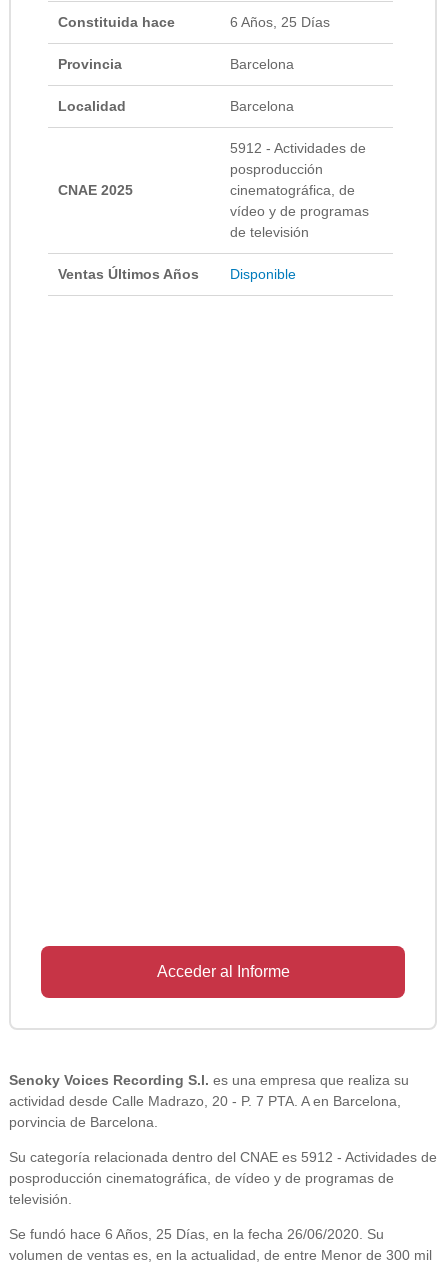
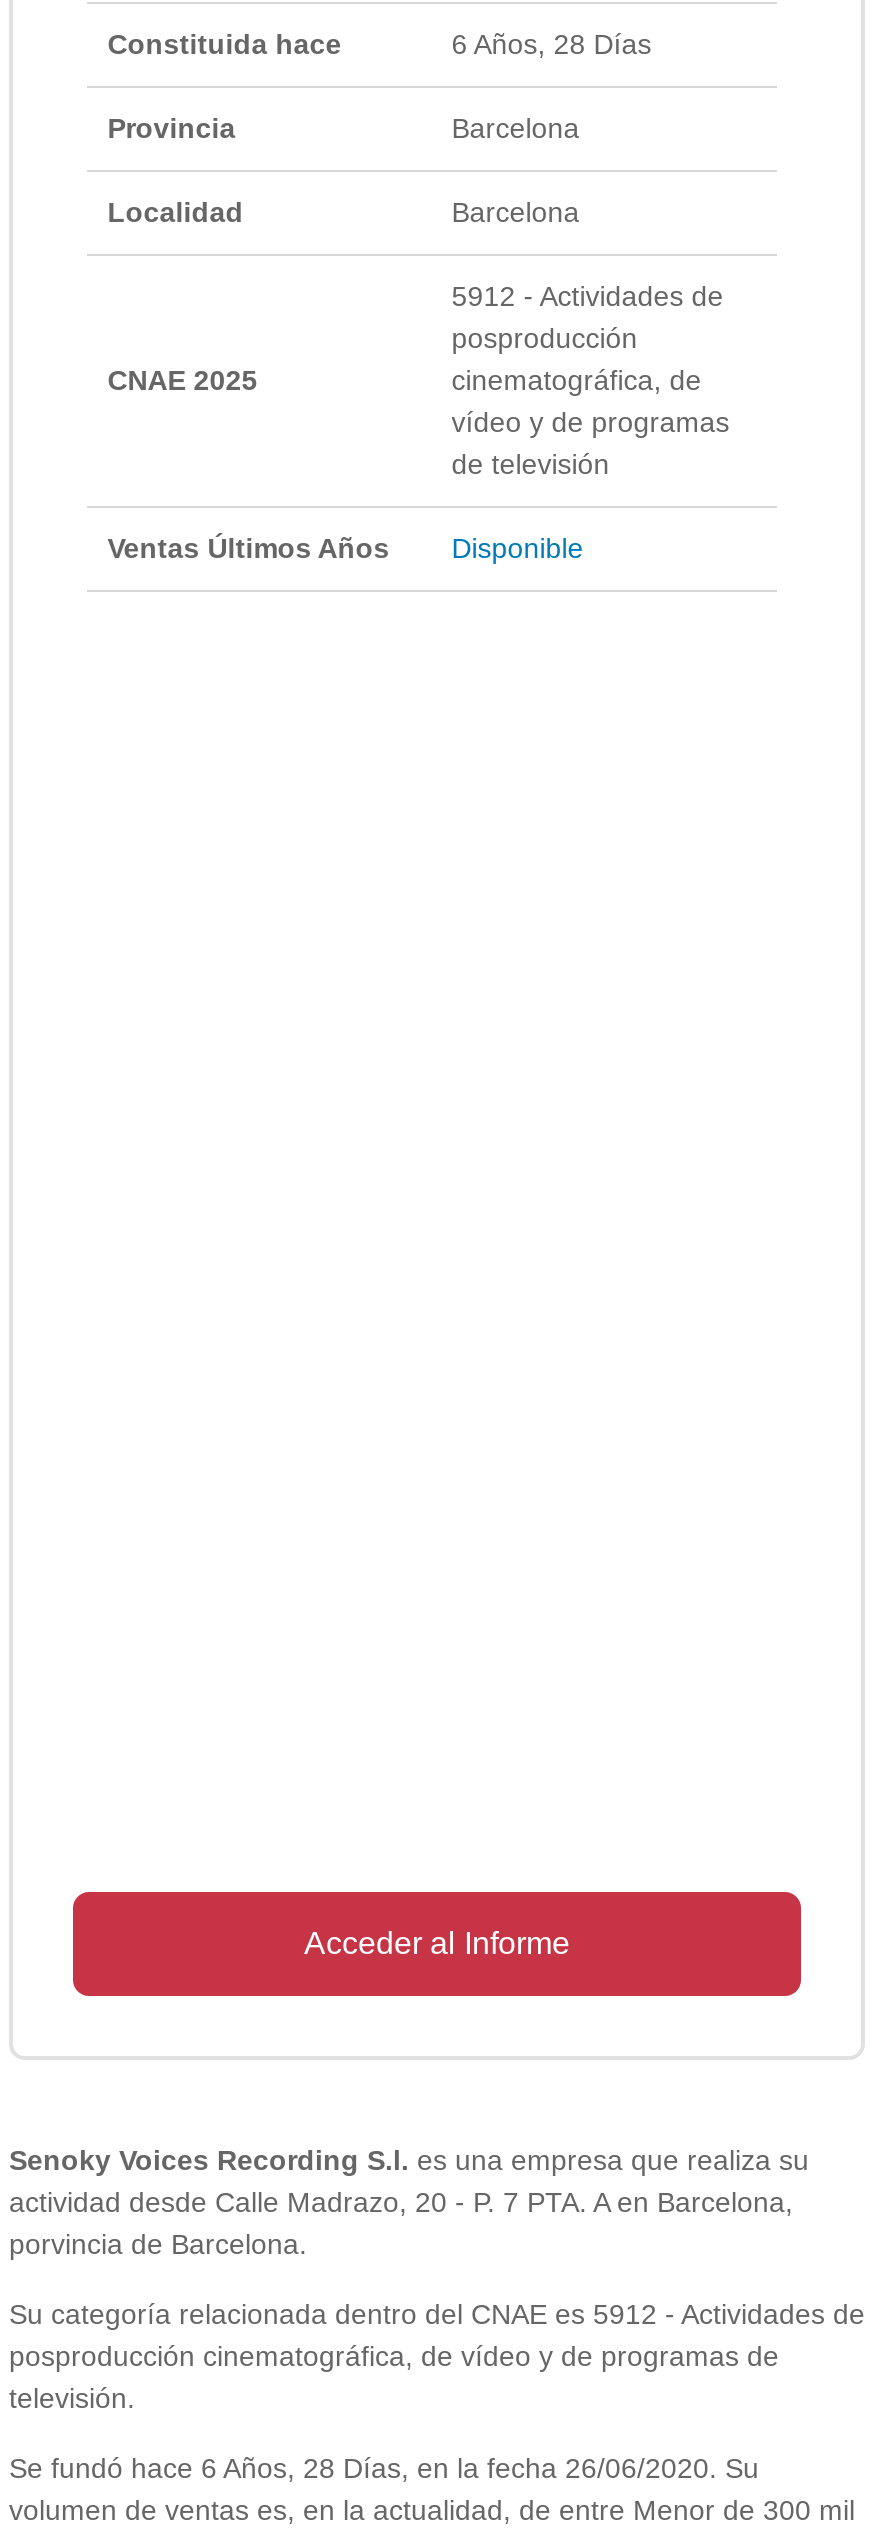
[230,14,330,30] 6 Años, 25 Días -> [452,28,652,60] 6 Años, 28 Días
[9,1226,384,1242] Se fundó hace 6 Años, 25 Días, en la fecha 26/06/2020. Su -> [9,2452,759,2484] Se fundó hace 6 Años, 28 Días, en la fecha 26/06/2020. Su

